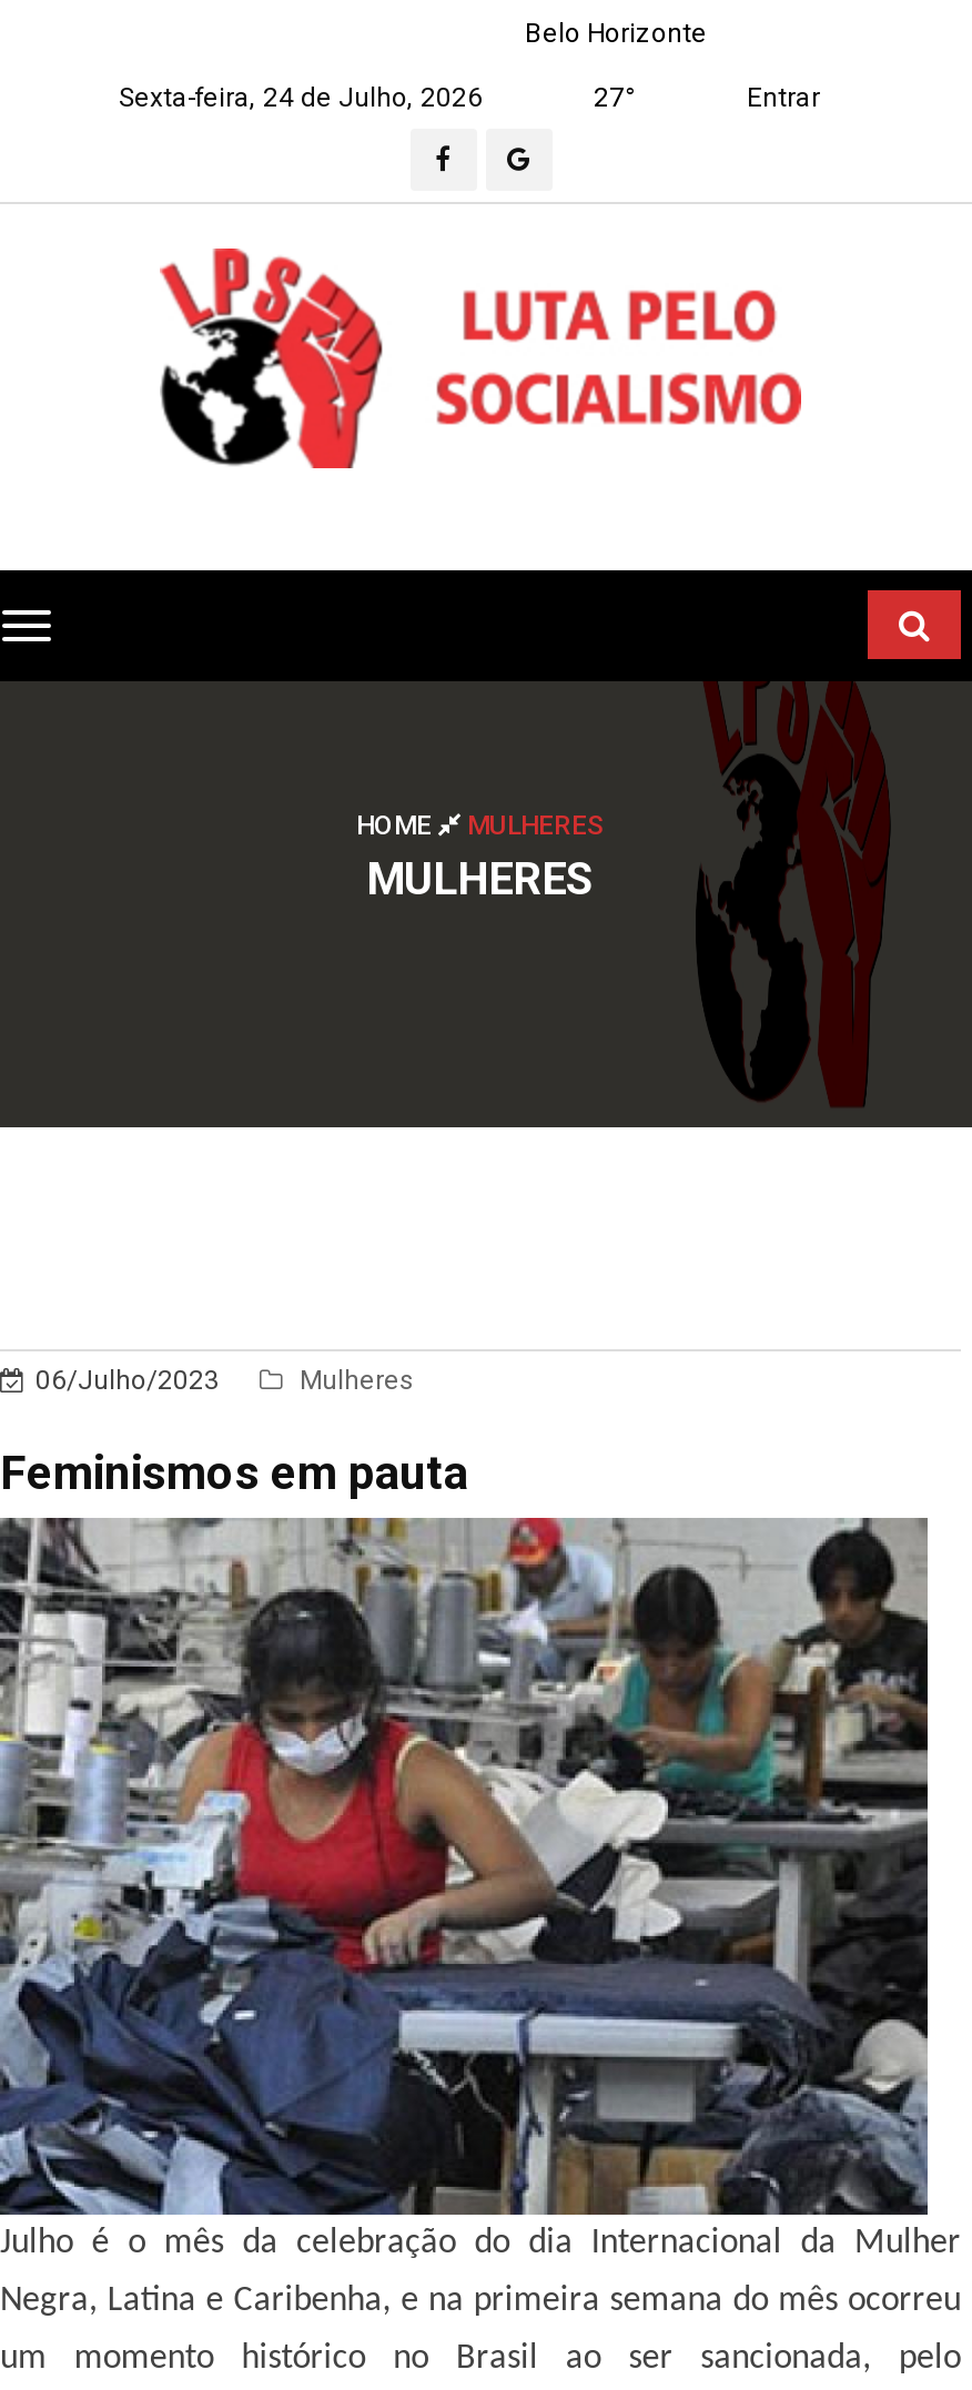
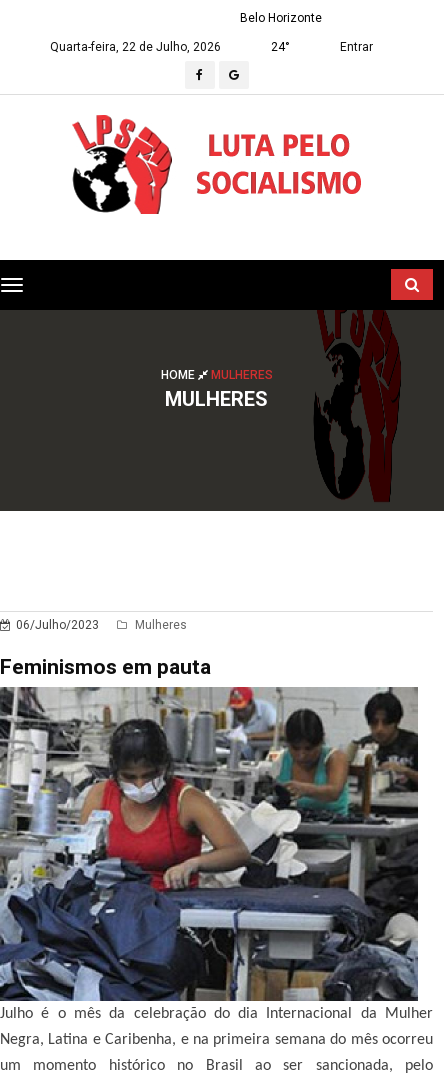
[119,82,483,113] Sexta-feira, 24 de Julho, 2026 -> [50,40,221,54] Quarta-feira, 22 de Julho, 2026
[594,82,636,113] 27° -> [271,40,290,54] 24°

